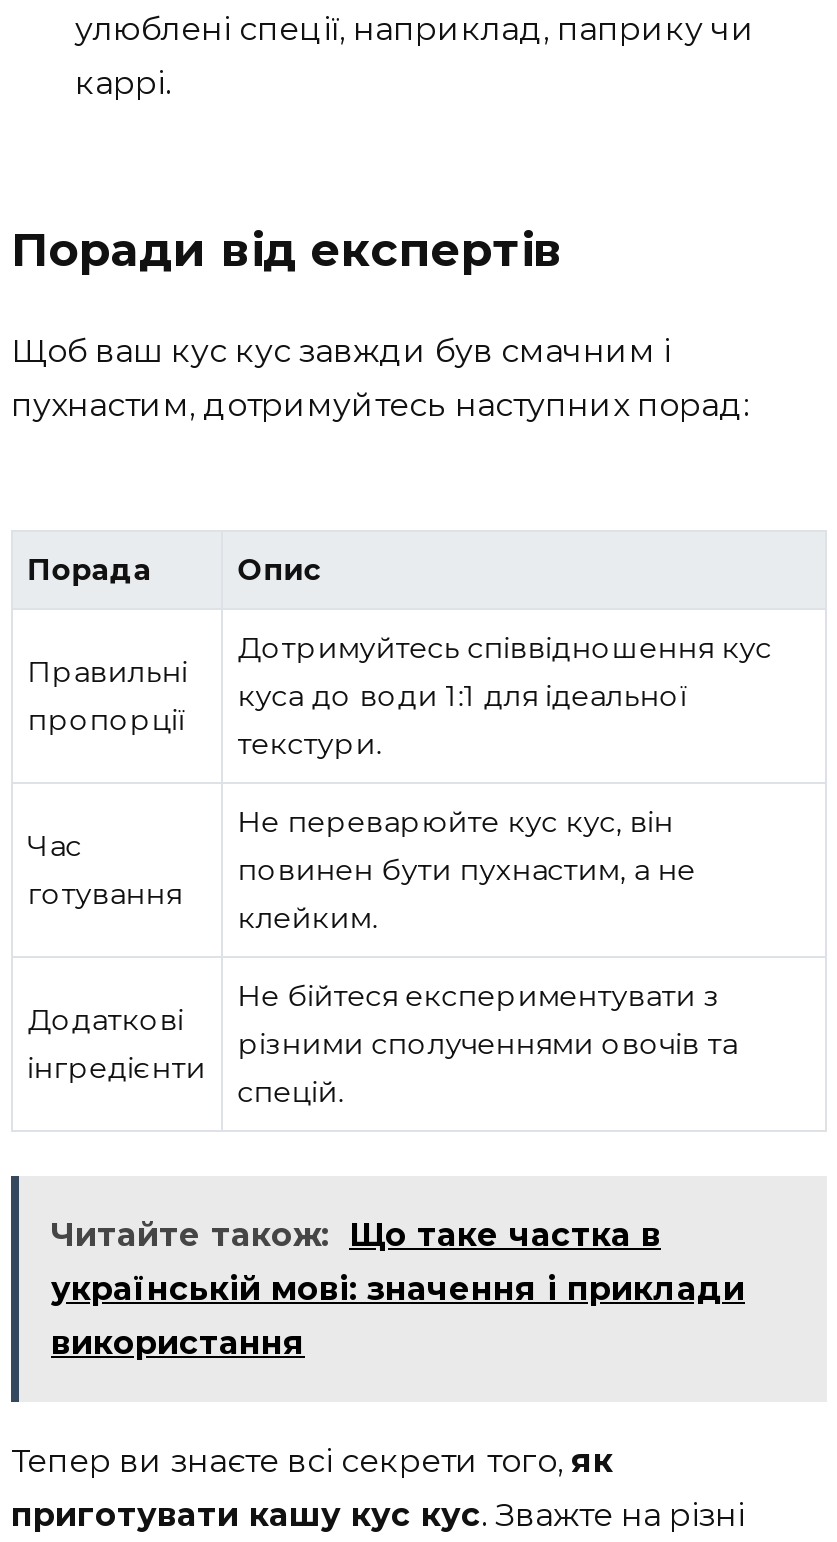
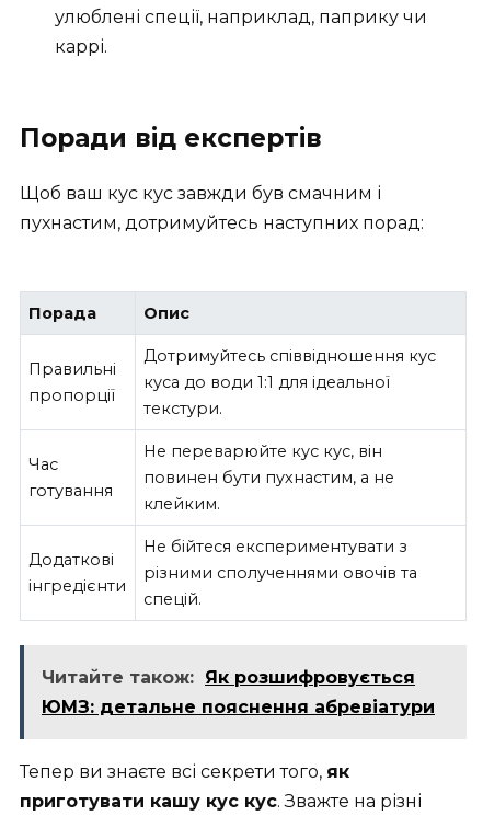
[51,1215,745,1361] Читайте також: Що таке частка в | українській мові: значення і приклади | використання -> [42,667,435,717] Читайте також: Як розшифровується | ЮМЗ: детальне пояснення абревіатури

